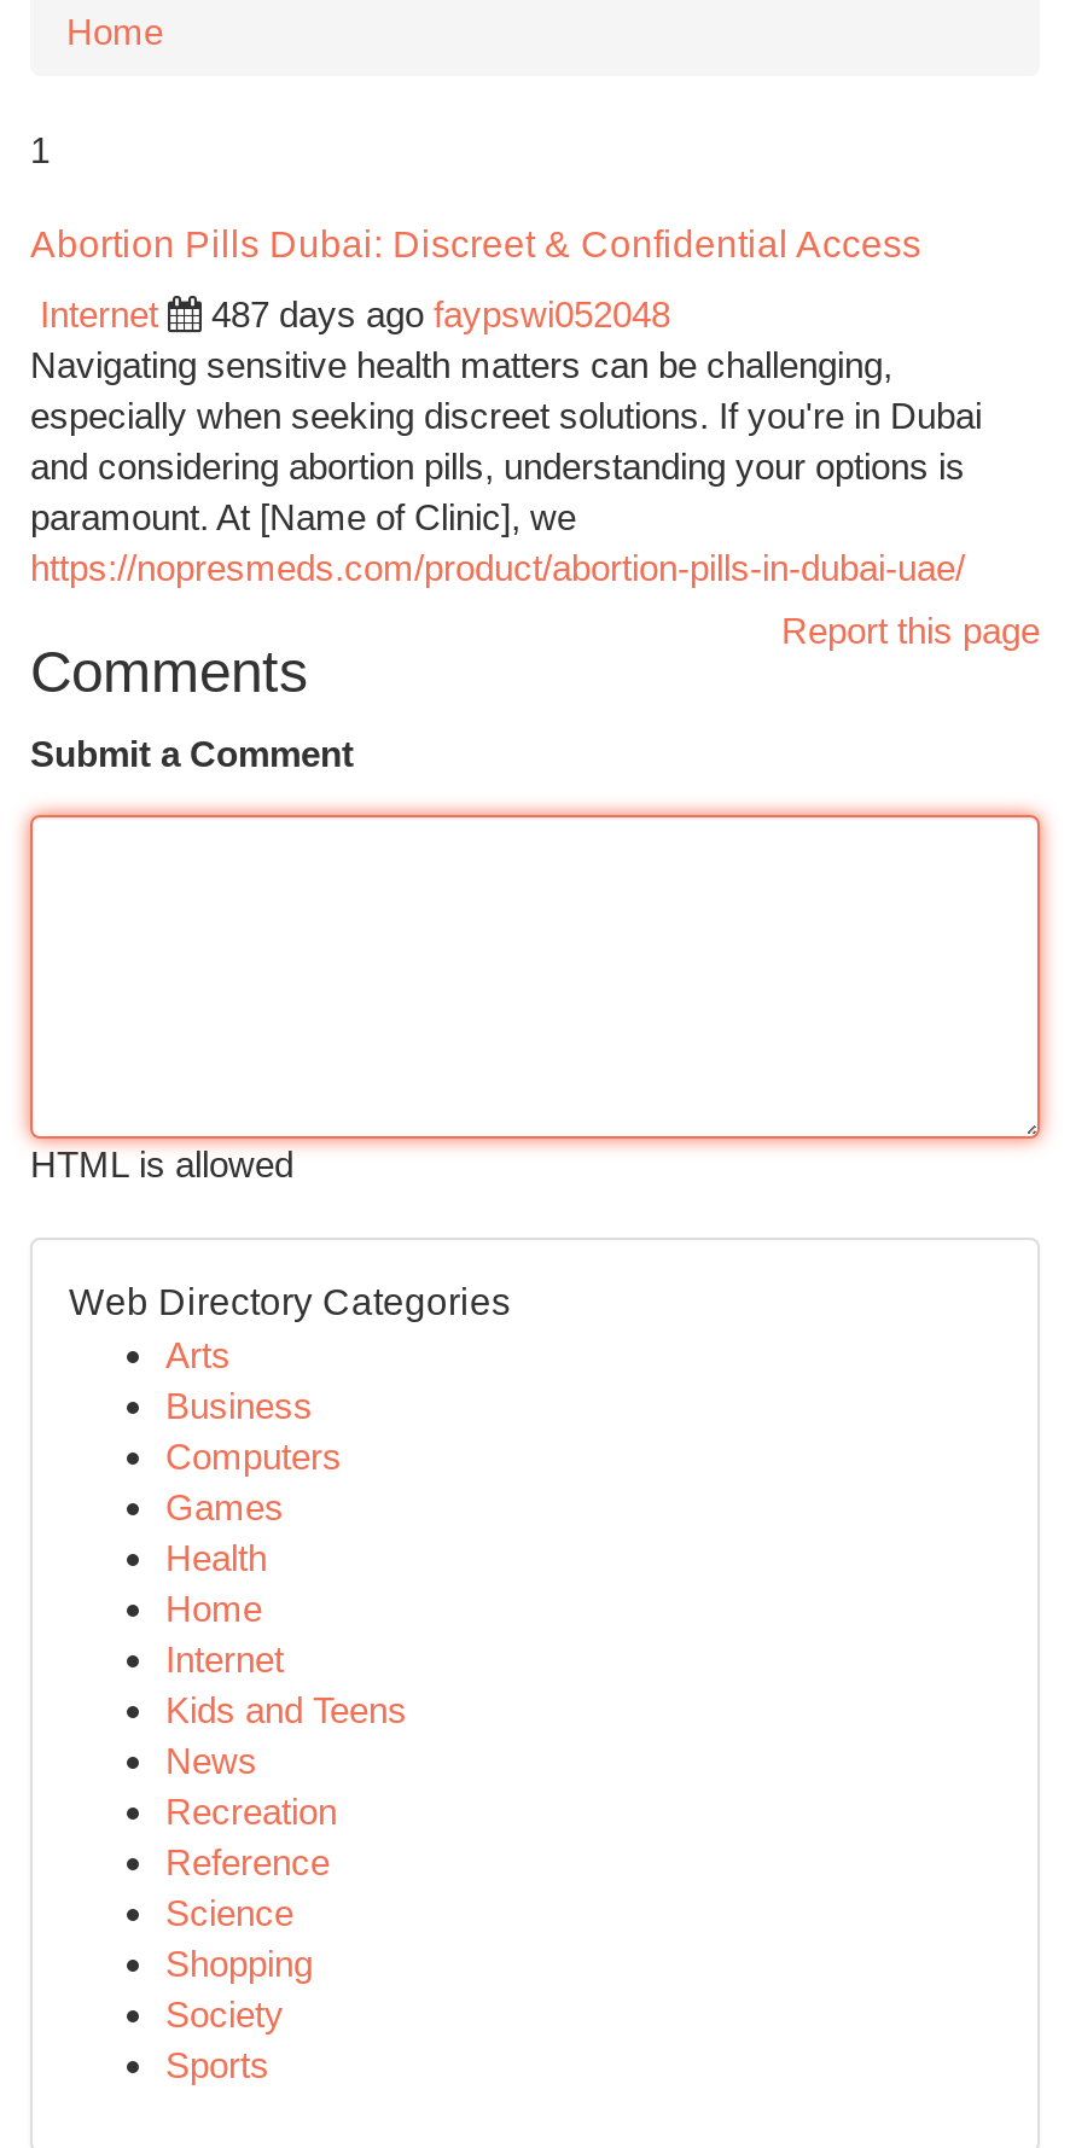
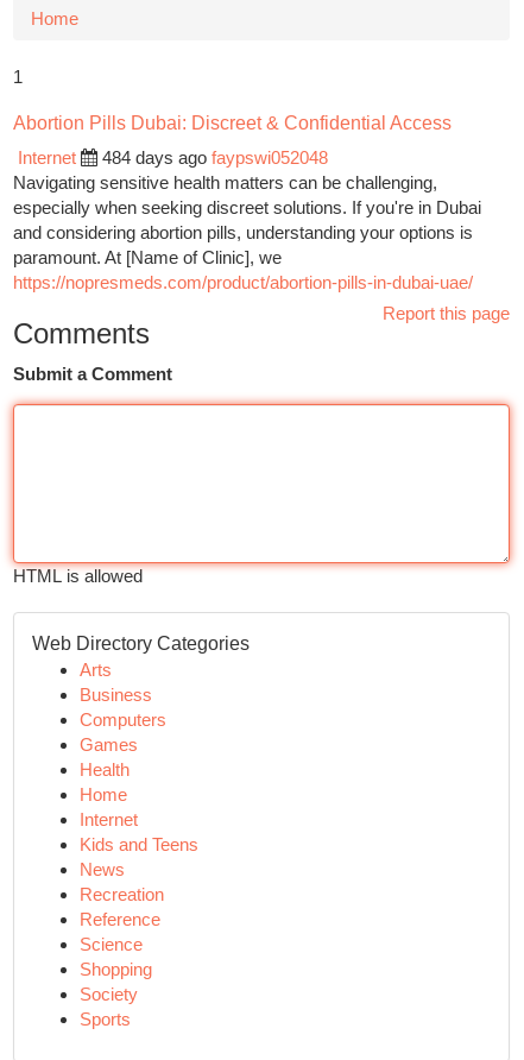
[211,293,670,334] 487 days ago faypswi052048 -> [102,147,328,168] 484 days ago faypswi052048

